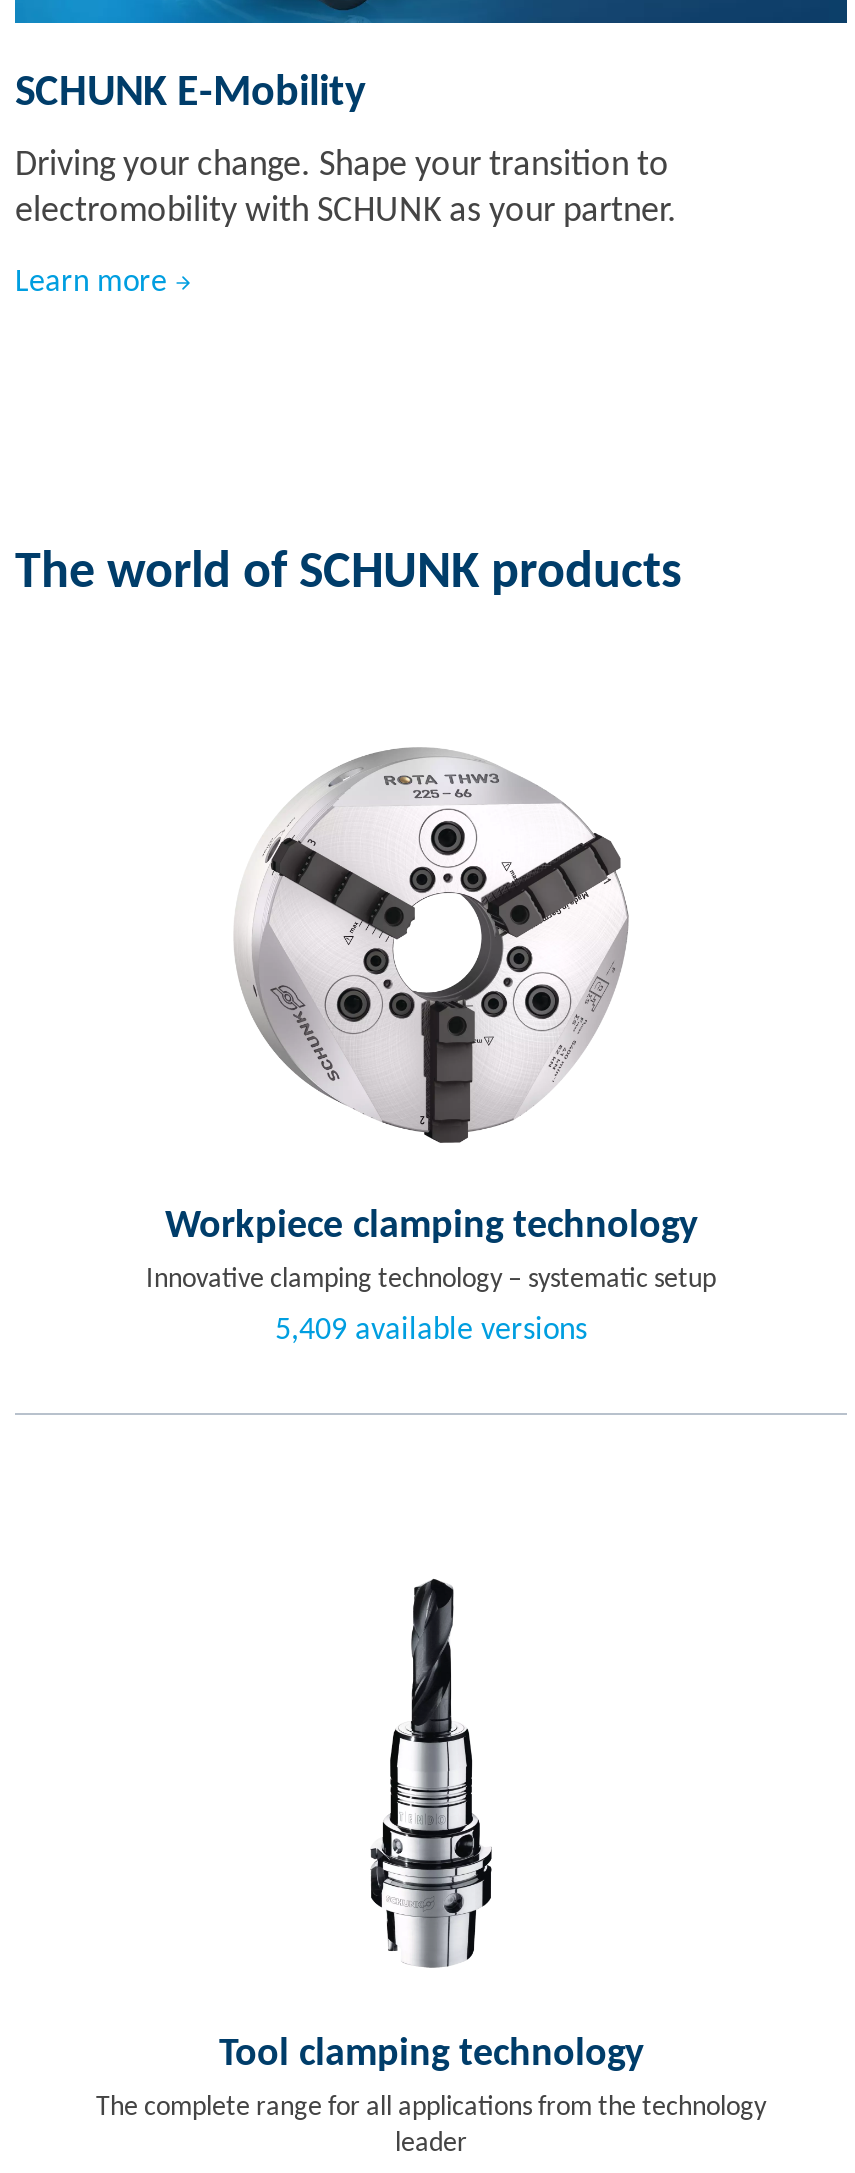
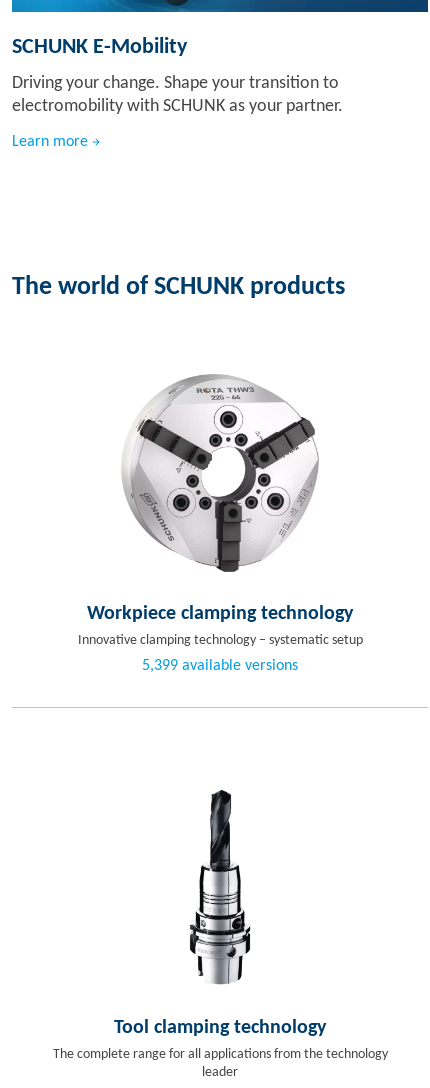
[275,1316,587,1348] 5,409 available versions -> [142,658,298,674] 5,399 available versions

